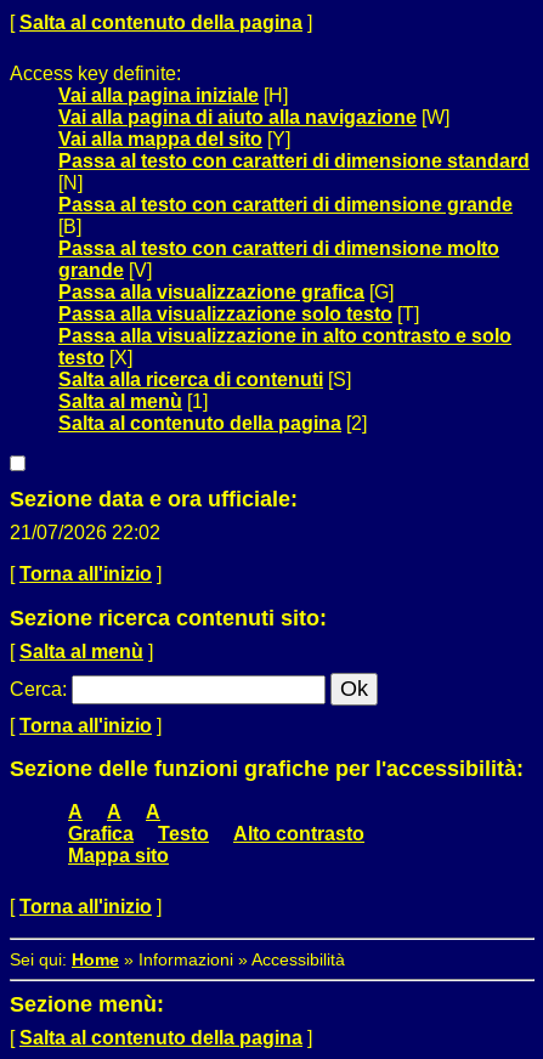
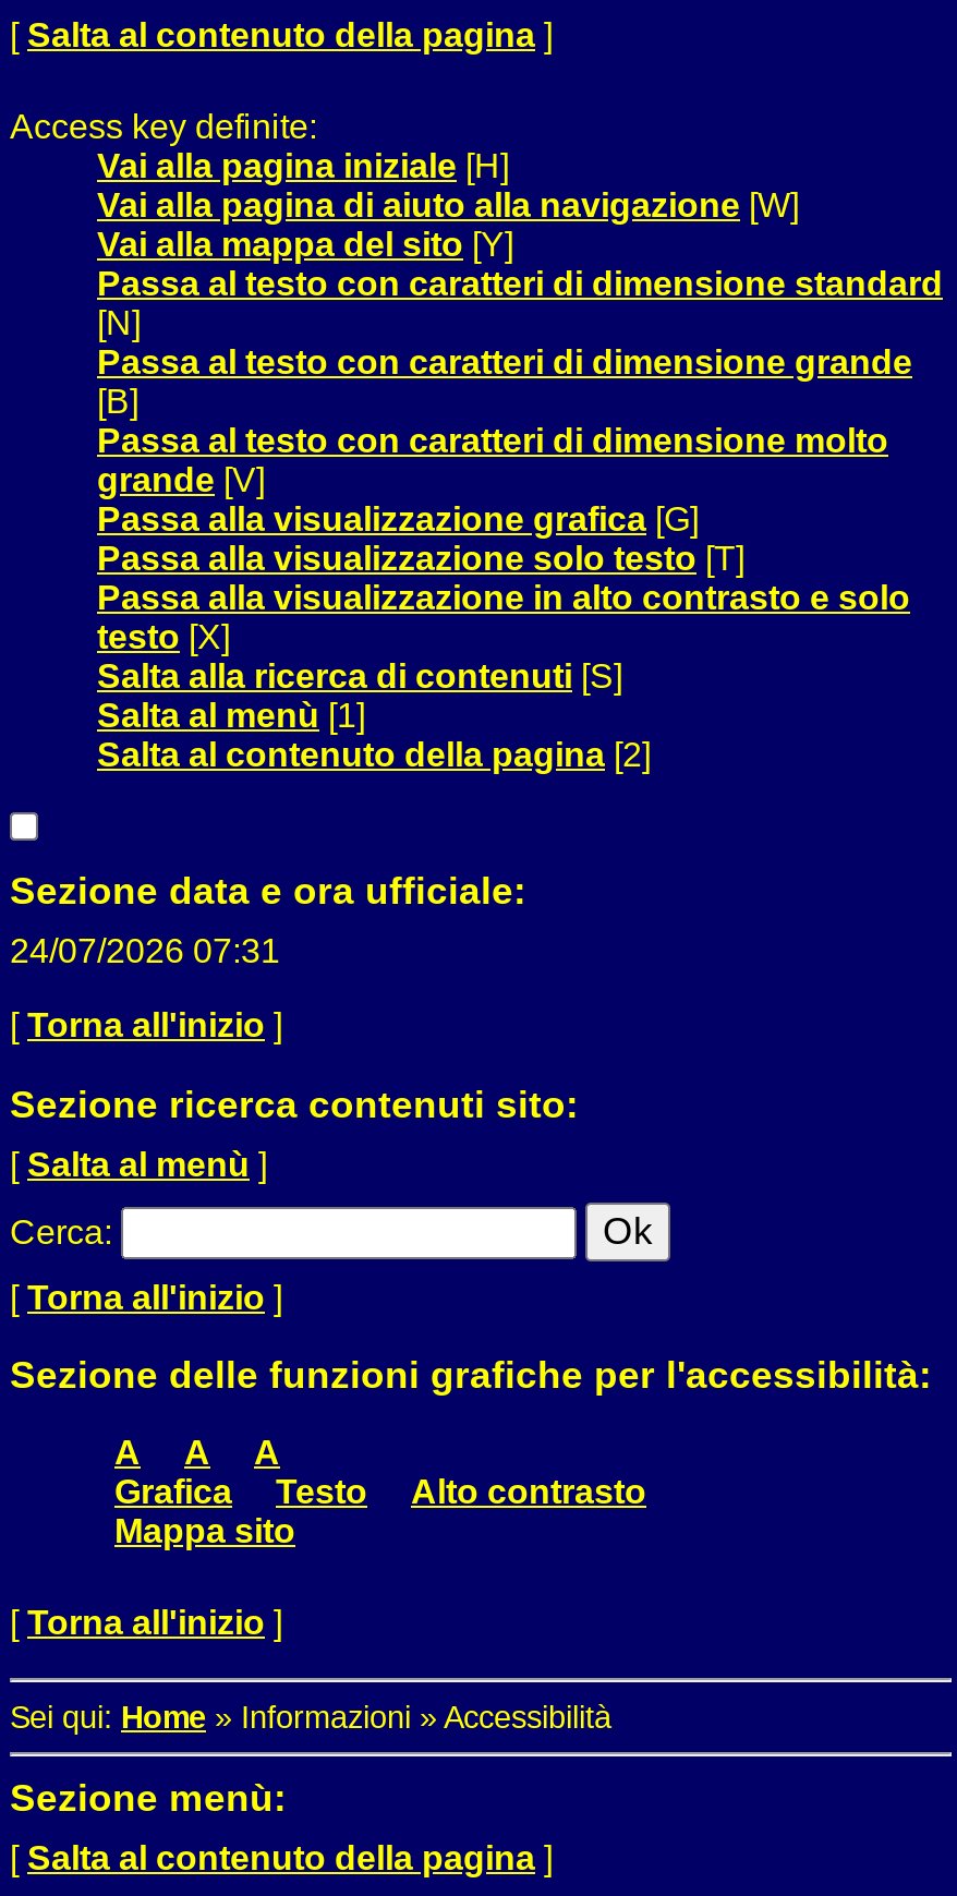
[10,522,160,543] 21/07/2026 22:02 -> [10,932,280,969] 24/07/2026 07:31

